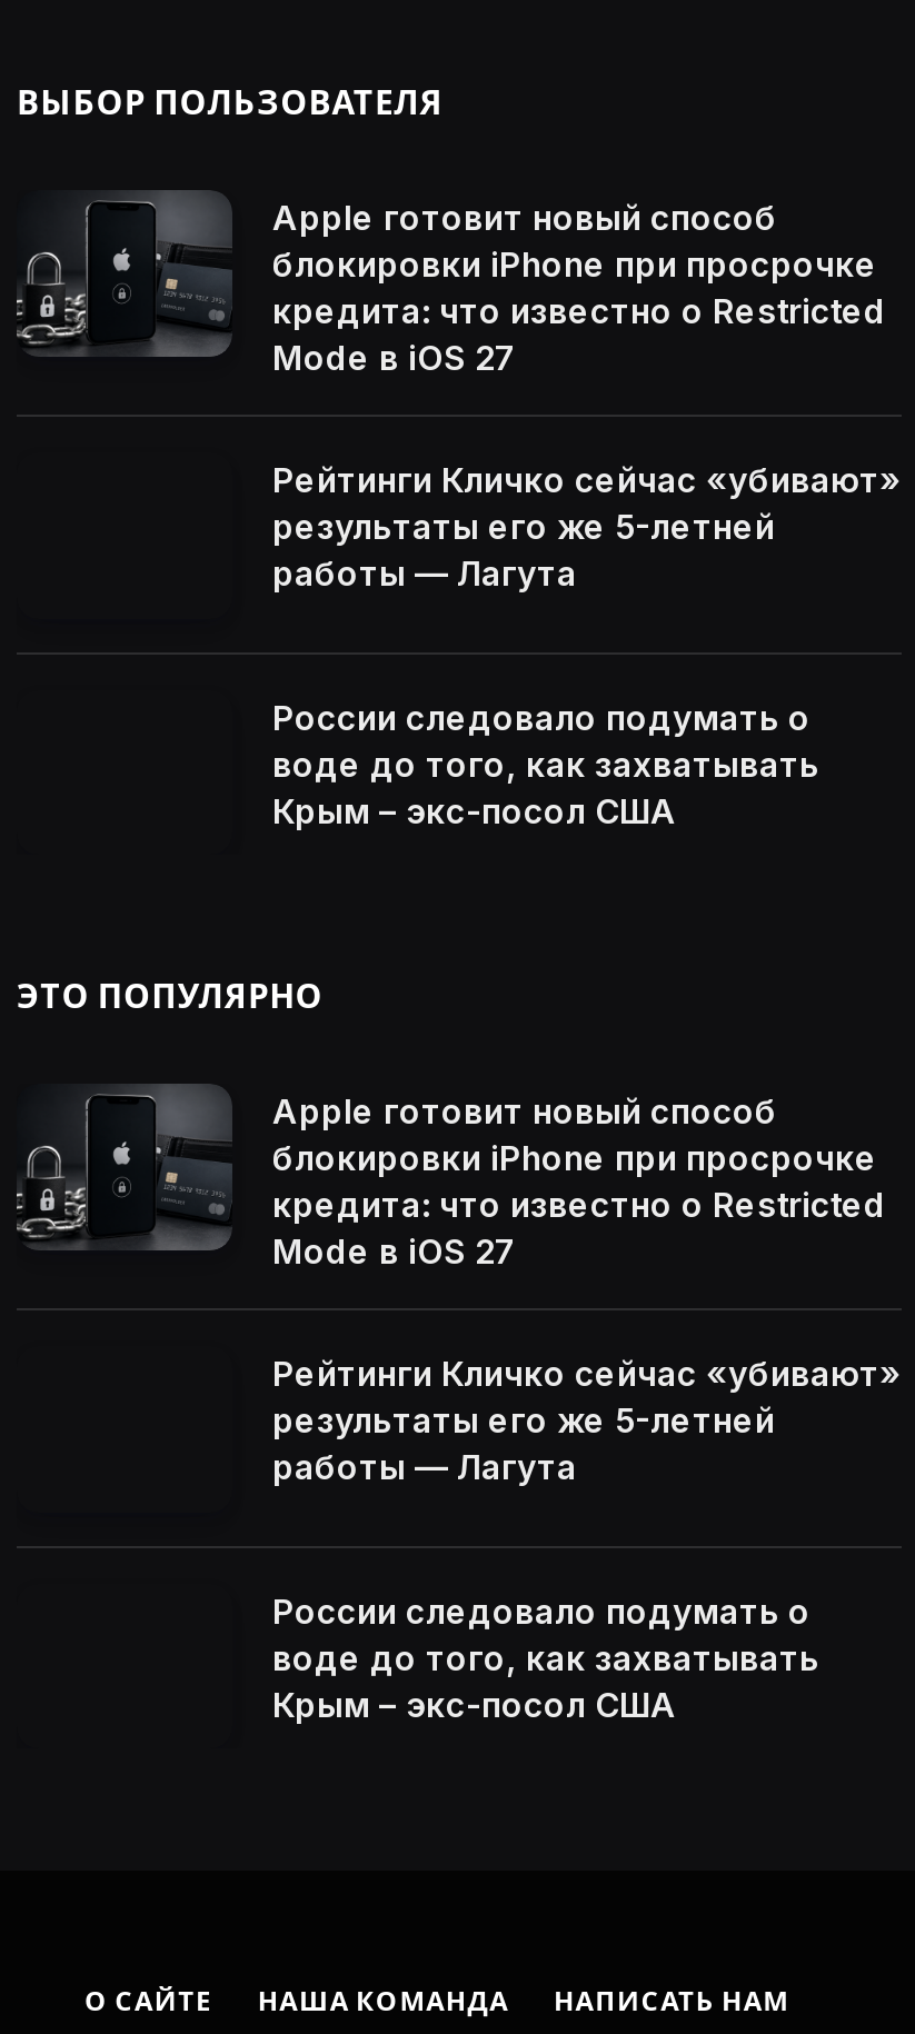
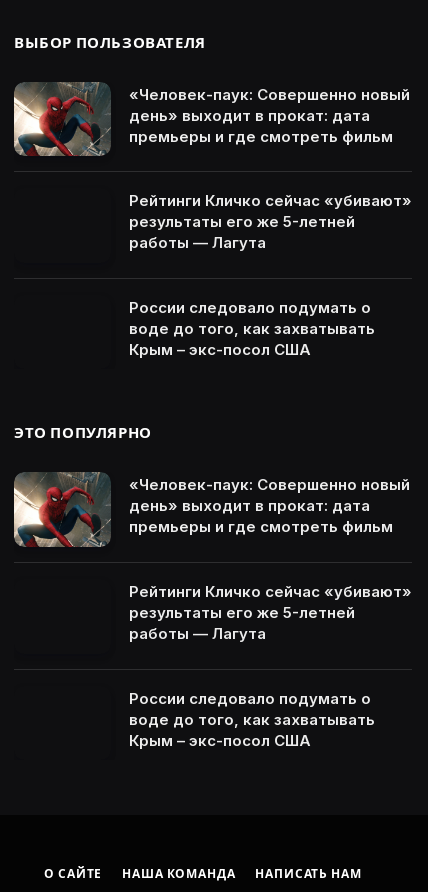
[17,193,886,379] [image] | Apple готовит новый способ | блокировки iPhone при просрочке | кредита: что известно о Restricted | Mode в iOS 27 -> [13,82,410,157] [image] | «Человек-паук: Совершенно новый | день» выходит в прокат: дата | премьеры и где смотреть фильм
[17,1085,886,1273] [image] | Apple готовит новый способ | блокировки iPhone при просрочке | кредита: что известно о Restricted | Mode в iOS 27 -> [13,472,410,548] [image] | «Человек-паук: Совершенно новый | день» выходит в прокат: дата | премьеры и где смотреть фильм

